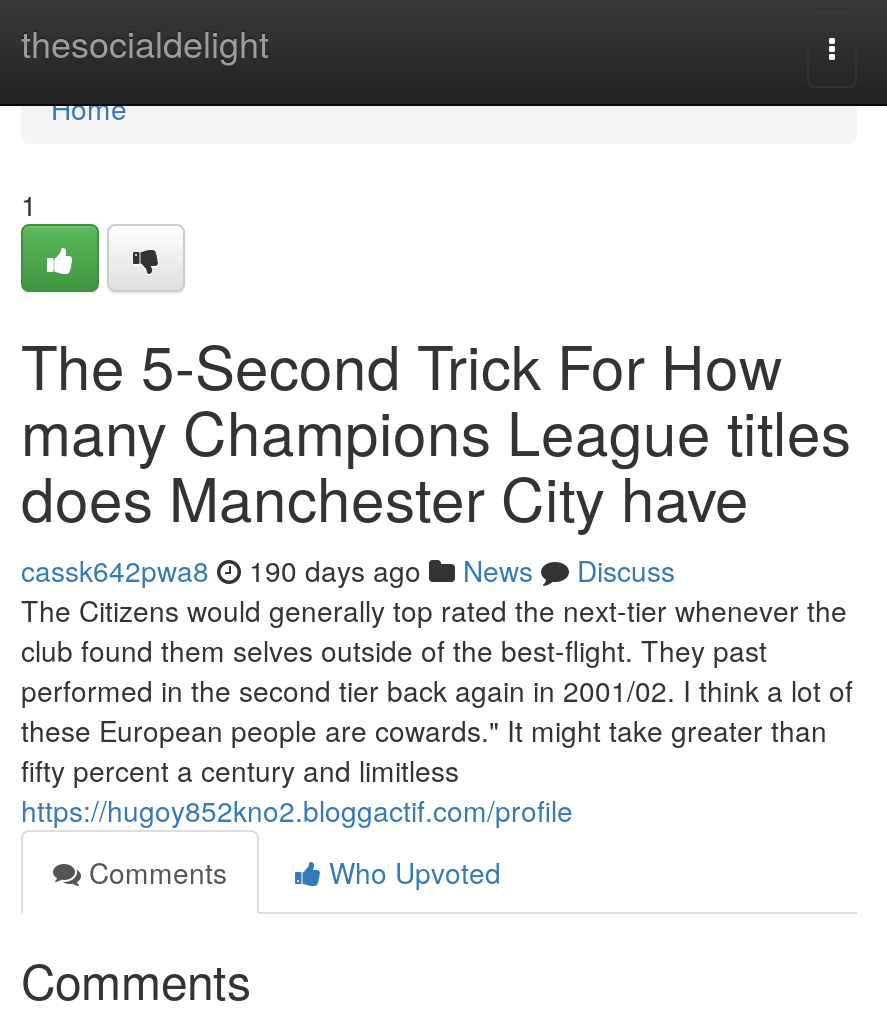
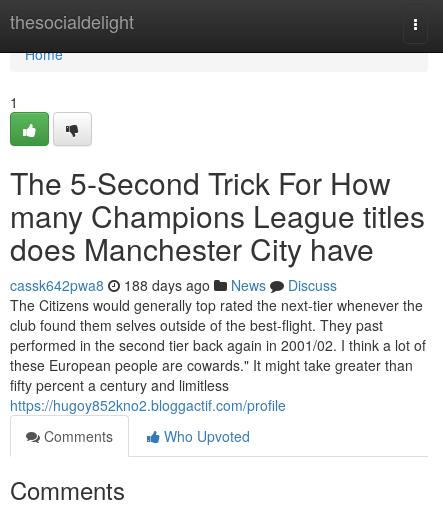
[21,550,675,590] cassk642pwa8 190 days ago News Discuss -> [10,275,337,295] cassk642pwa8 188 days ago News Discuss

